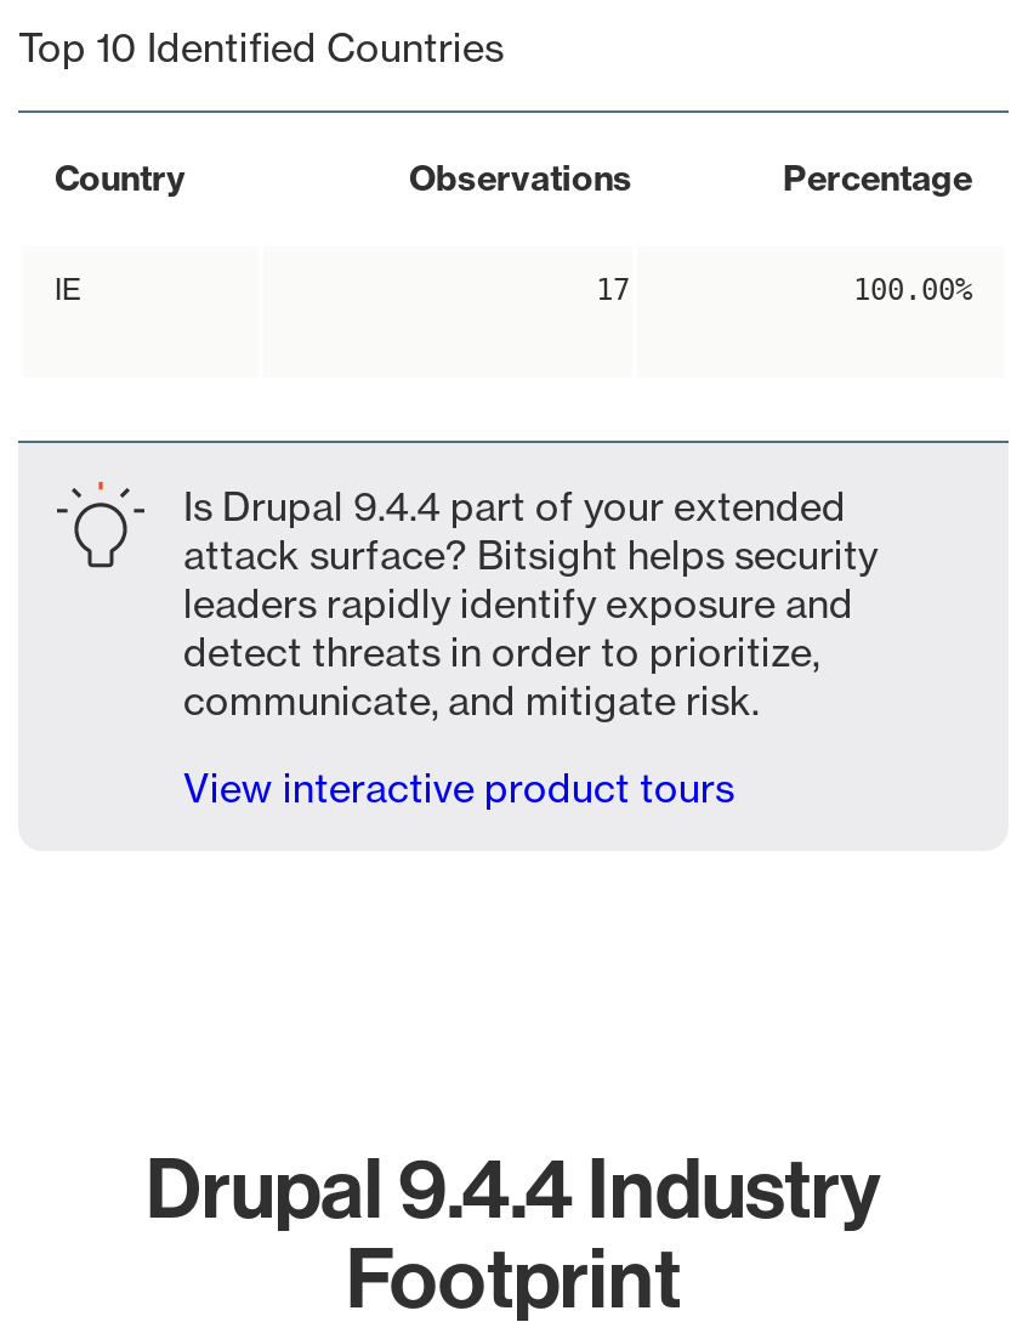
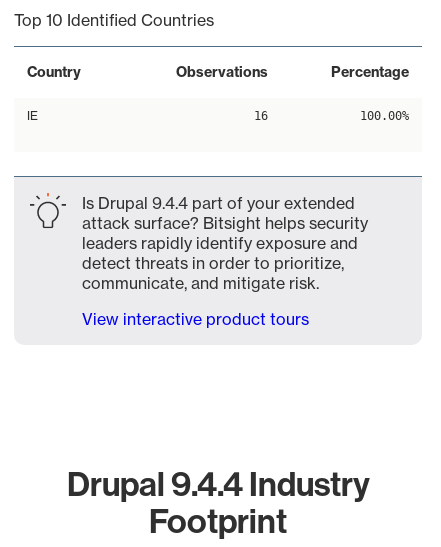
[596,273,630,307] 17 -> [254,109,268,123] 16

